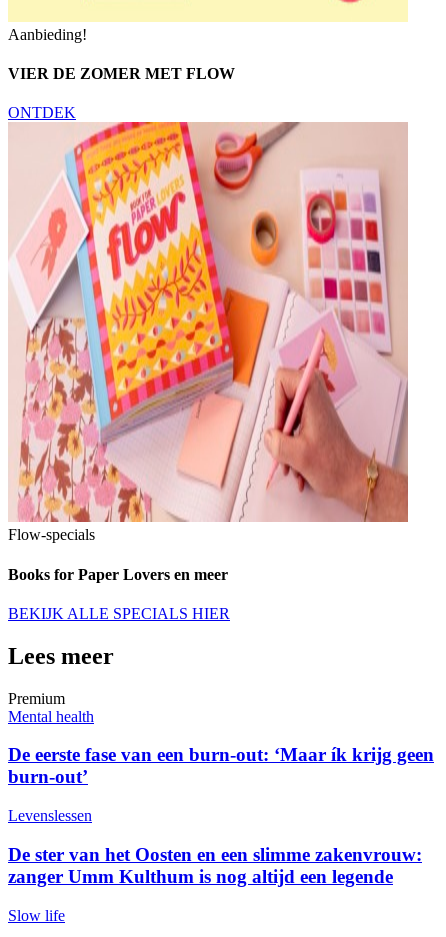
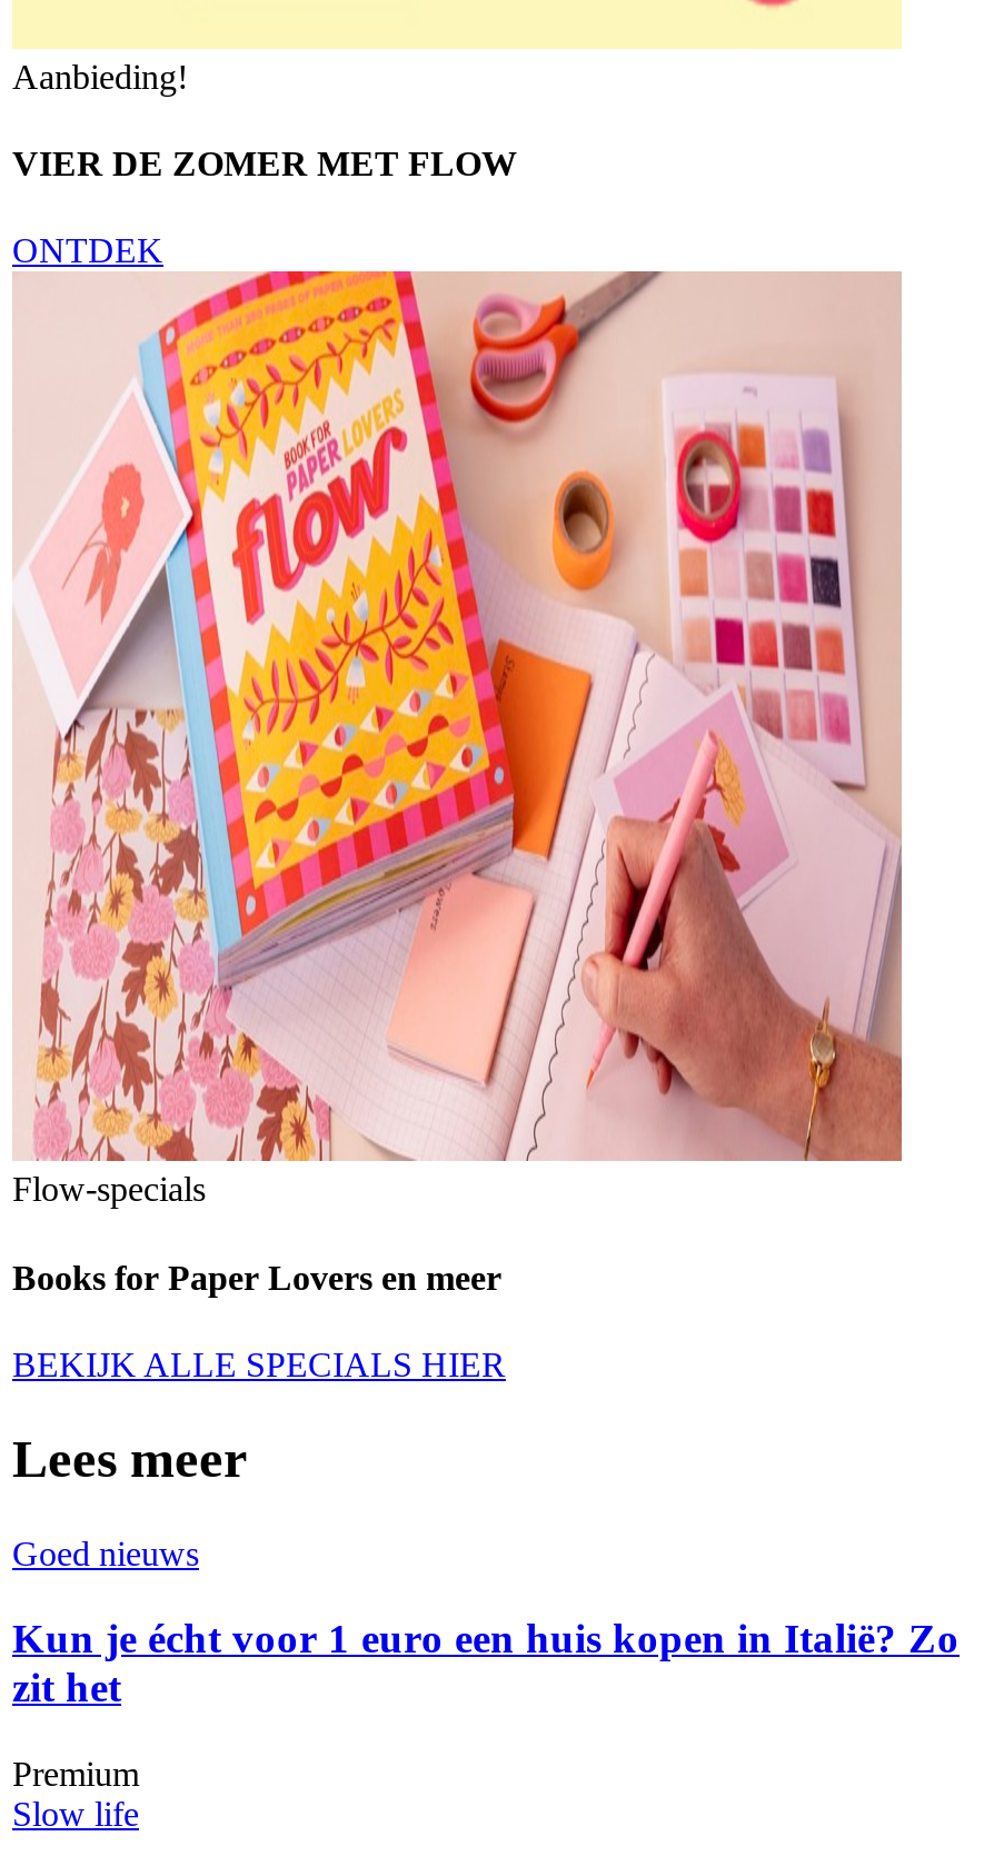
none -> [12,1534,960,1711] Goed nieuws | Kun je écht voor 1 euro een huis kopen in Italië? Zo | zit het
moved [8,690,65,707] -> [12,1755,139,1793]: Premium
[8,708,434,887] Mental health | De eerste fase van een burn-out: ‘Maar ík krijg geen | burn-out’ | Levenslessen | De ster van het Oosten en een slimme zakenvrouw: | zanger Umm Kulthum is nog altijd een legende -> none

